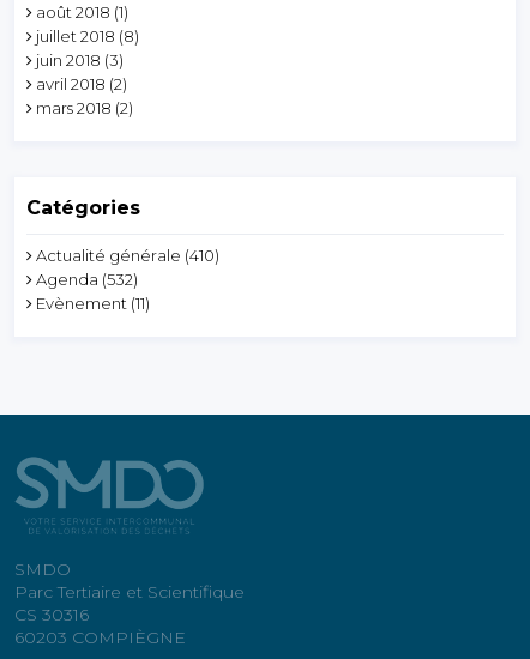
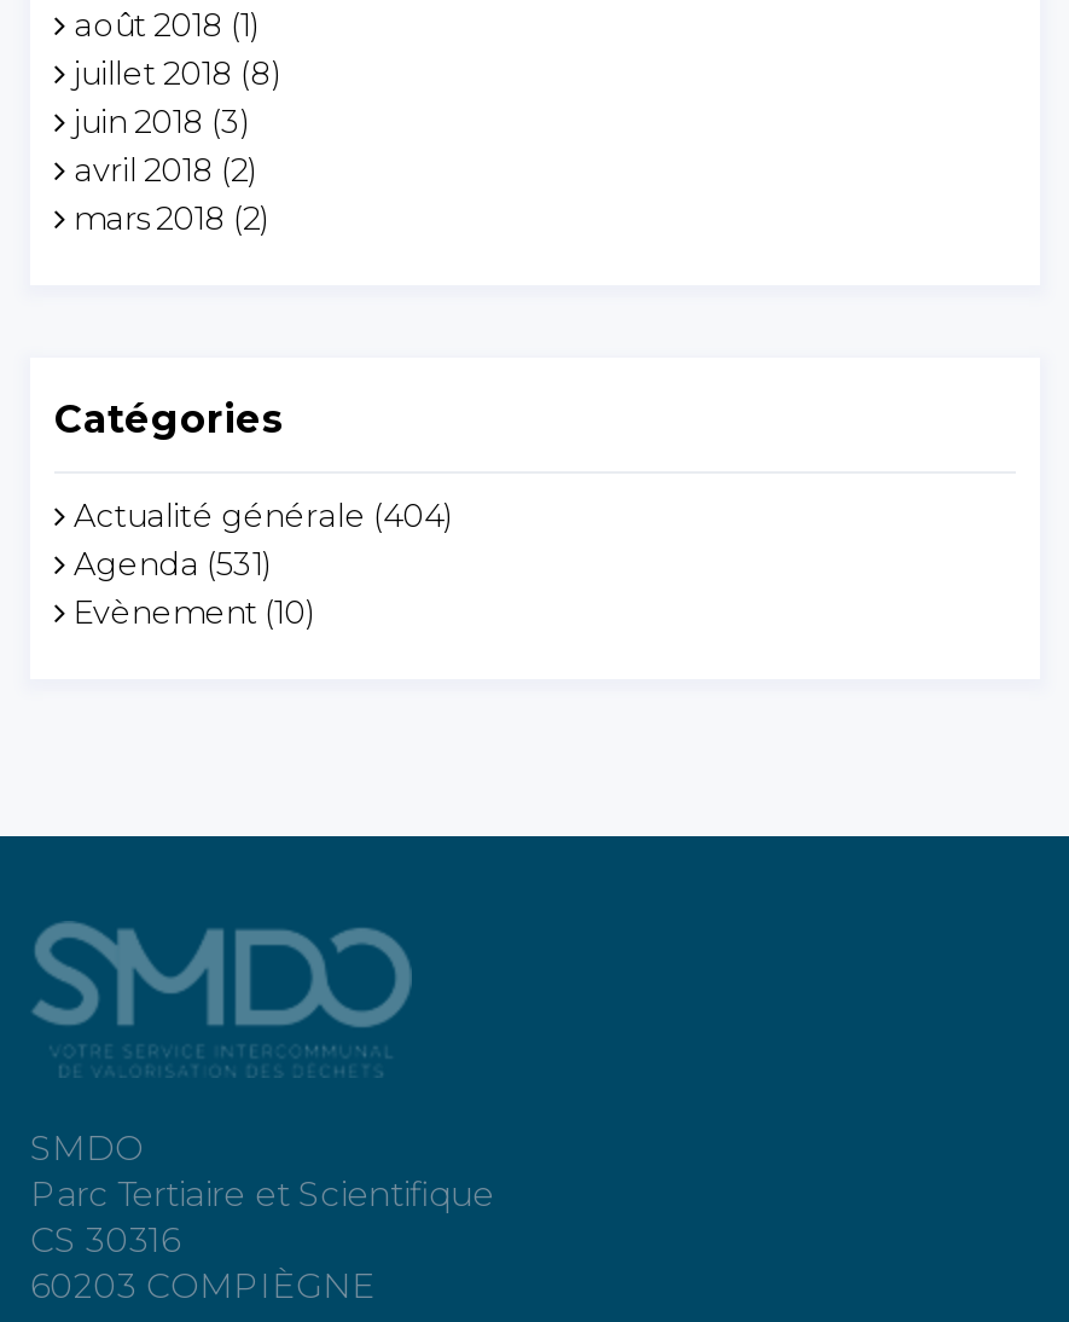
[36,246,219,265] Actualité générale (410) -> [74,496,453,535] Actualité générale (404)
[36,270,138,289] Agenda (532) -> [74,545,272,583] Agenda (531)
[36,294,150,313] Evènement (11) -> [74,593,315,632] Evènement (10)

